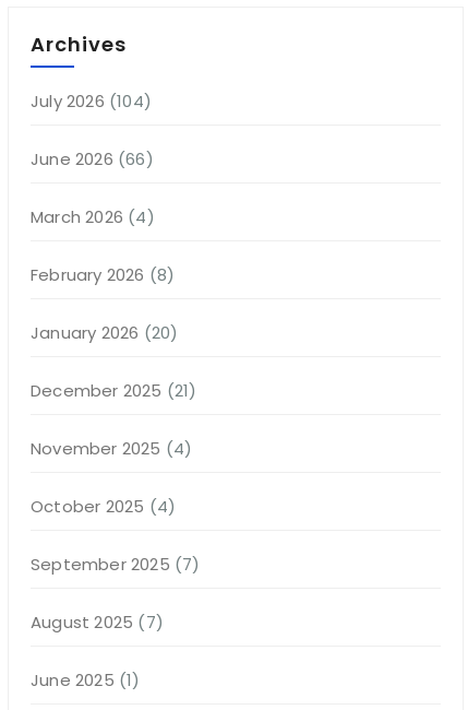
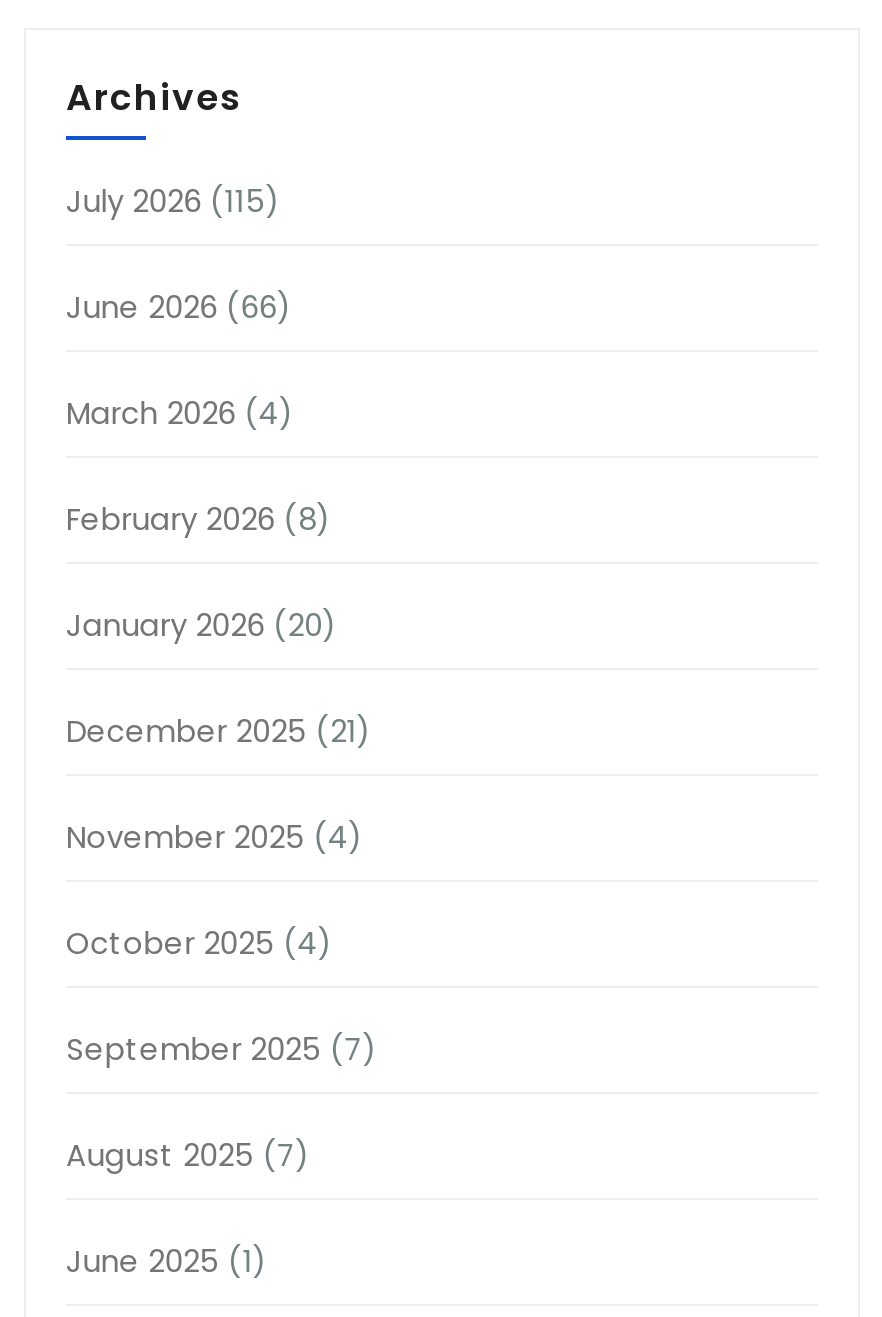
[31,90,152,113] July 2026 (104) -> [66,180,280,222] July 2026 (115)

